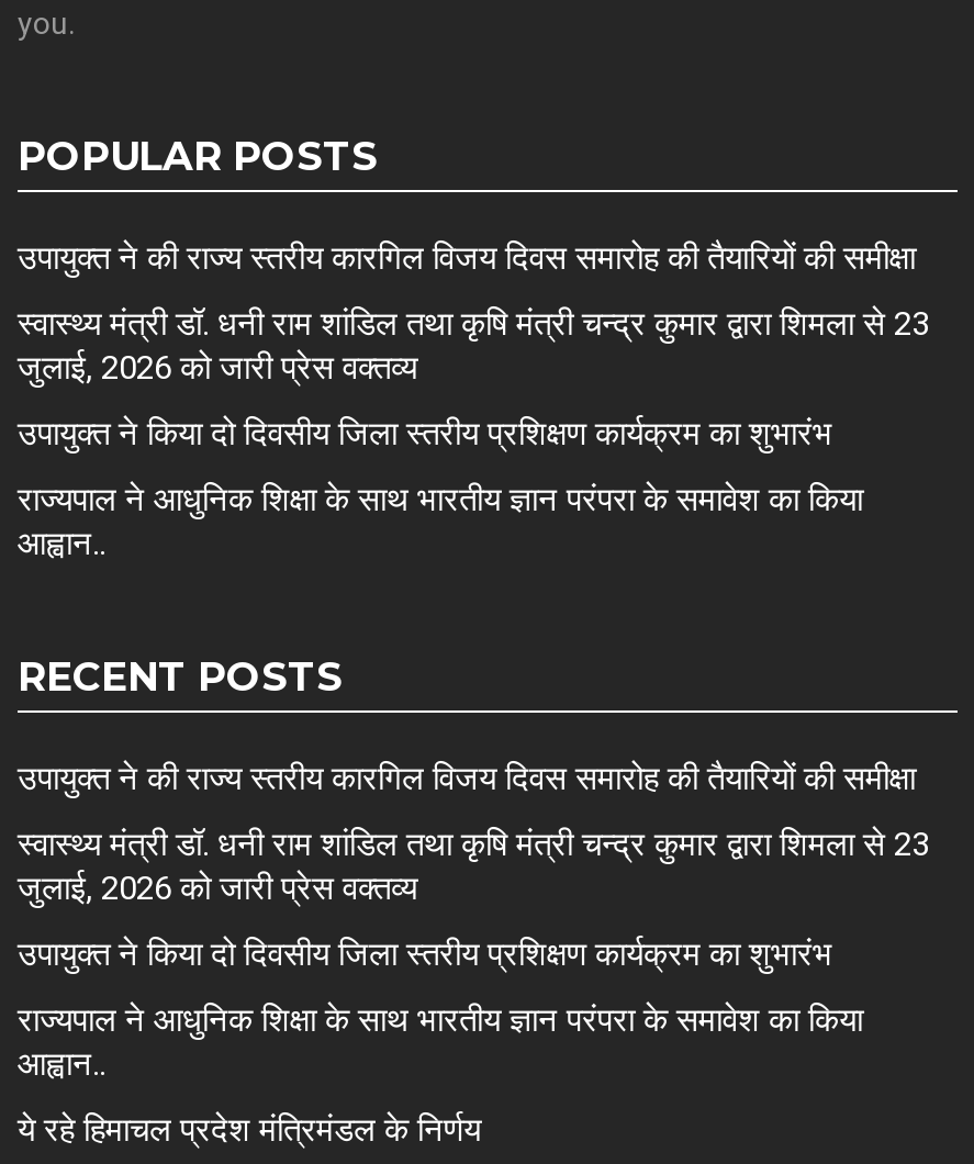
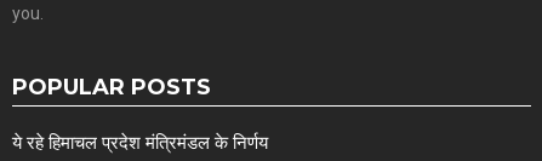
[18,239,929,1084] उपायुक्त ने की राज्य स्तरीय कारगिल विजय दिवस समारोह की तैयारियों की समीक्षा | स्वास्थ्य मंत्री डॉ. धनी राम शांडिल तथा कृषि मंत्री चन्द्र कुमार द्वारा शिमला से 23 | जुलाई, 2026 को जारी प्रेस वक्तव्य | उपायुक्त ने किया दो दिवसीय जिला स्तरीय प्रशिक्षण कार्यक्रम का शुभारंभ | राज्यपाल ने आधुनिक शिक्षा के साथ भारतीय ज्ञान परंपरा के समावेश का किया | आह्वान.. | RECENT POSTS | उपायुक्त ने की राज्य स्तरीय कारगिल विजय दिवस समारोह की तैयारियों की समीक्षा | स्वास्थ्य मंत्री डॉ. धनी राम शांडिल तथा कृषि मंत्री चन्द्र कुमार द्वारा शिमला से 23 | जुलाई, 2026 को जारी प्रेस वक्तव्य | उपायुक्त ने किया दो दिवसीय जिला स्तरीय प्रशिक्षण कार्यक्रम का शुभारंभ | राज्यपाल ने आधुनिक शिक्षा के साथ भारतीय ज्ञान परंपरा के समावेश का किया | आह्वान.. -> none

